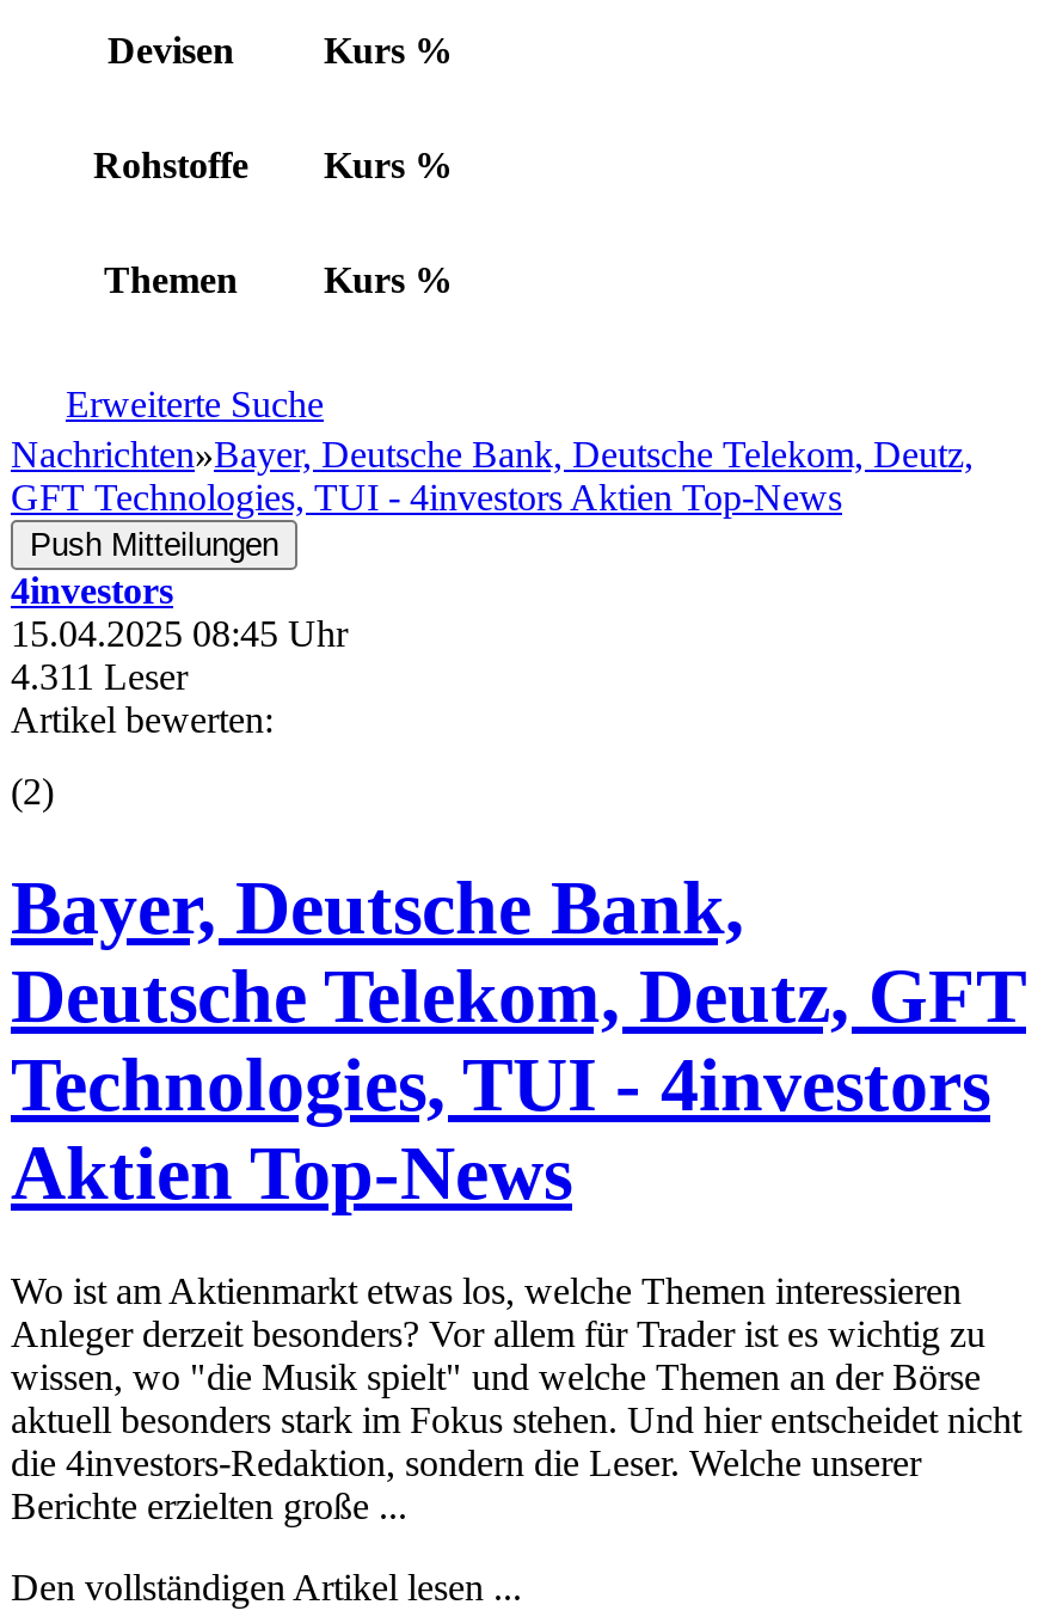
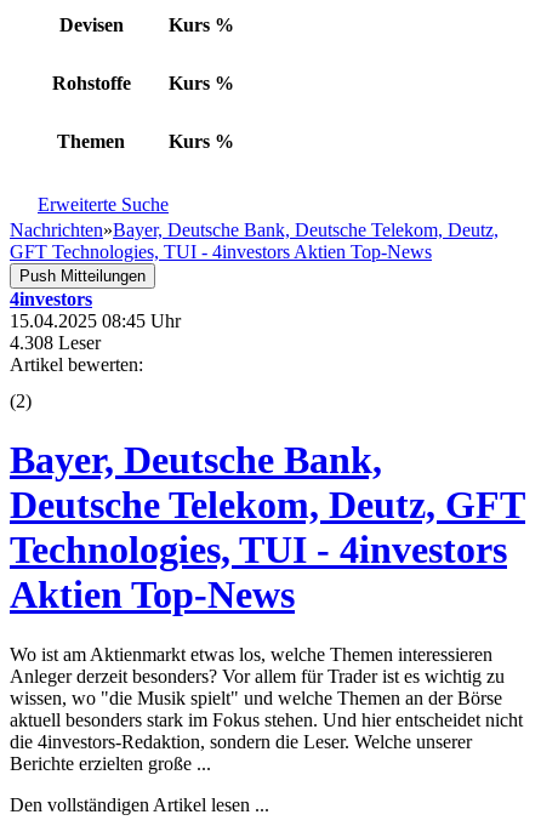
[11,656,188,697] 4.311 Leser -> [10,332,101,353] 4.308 Leser

